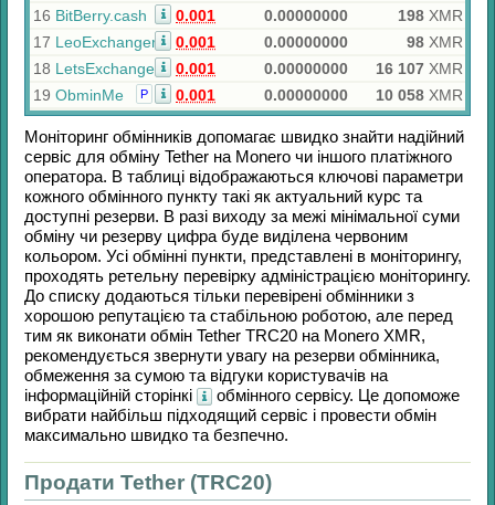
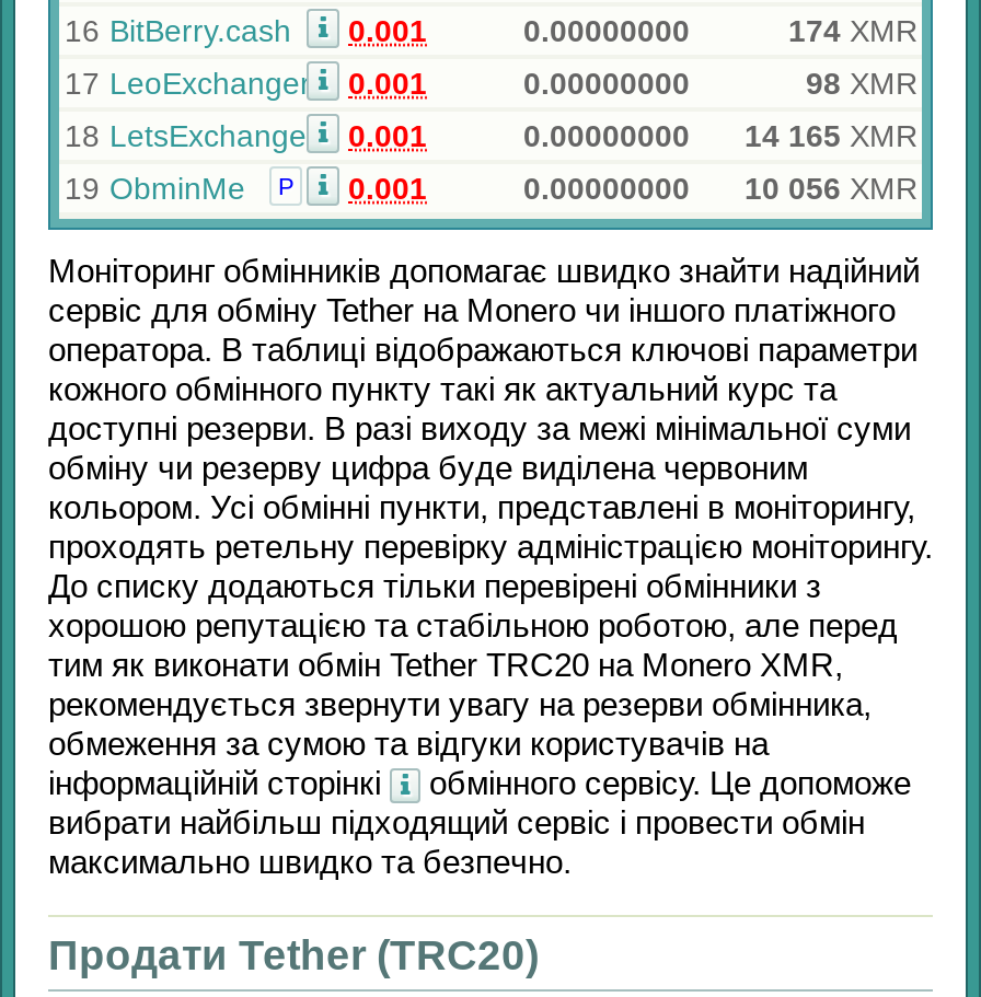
[398,7,463,24] 198 XMR -> [788,13,917,48] 174 XMR
[264,60,463,77] 0.00000000 16 107 XMR -> [523,118,917,153] 0.00000000 14 165 XMR
[264,86,463,104] 0.00000000 10 058 XMR -> [523,171,917,206] 0.00000000 10 056 XMR

